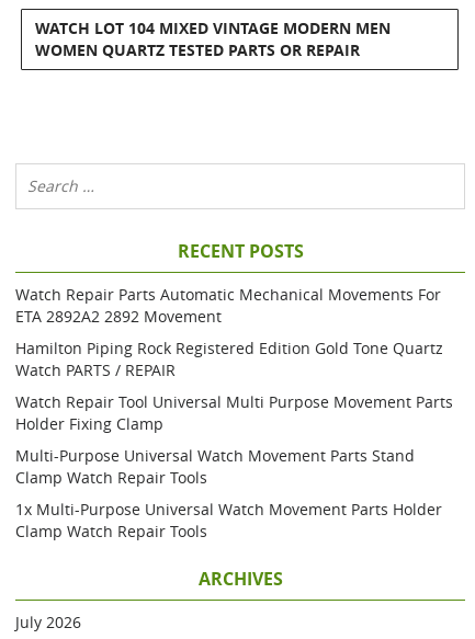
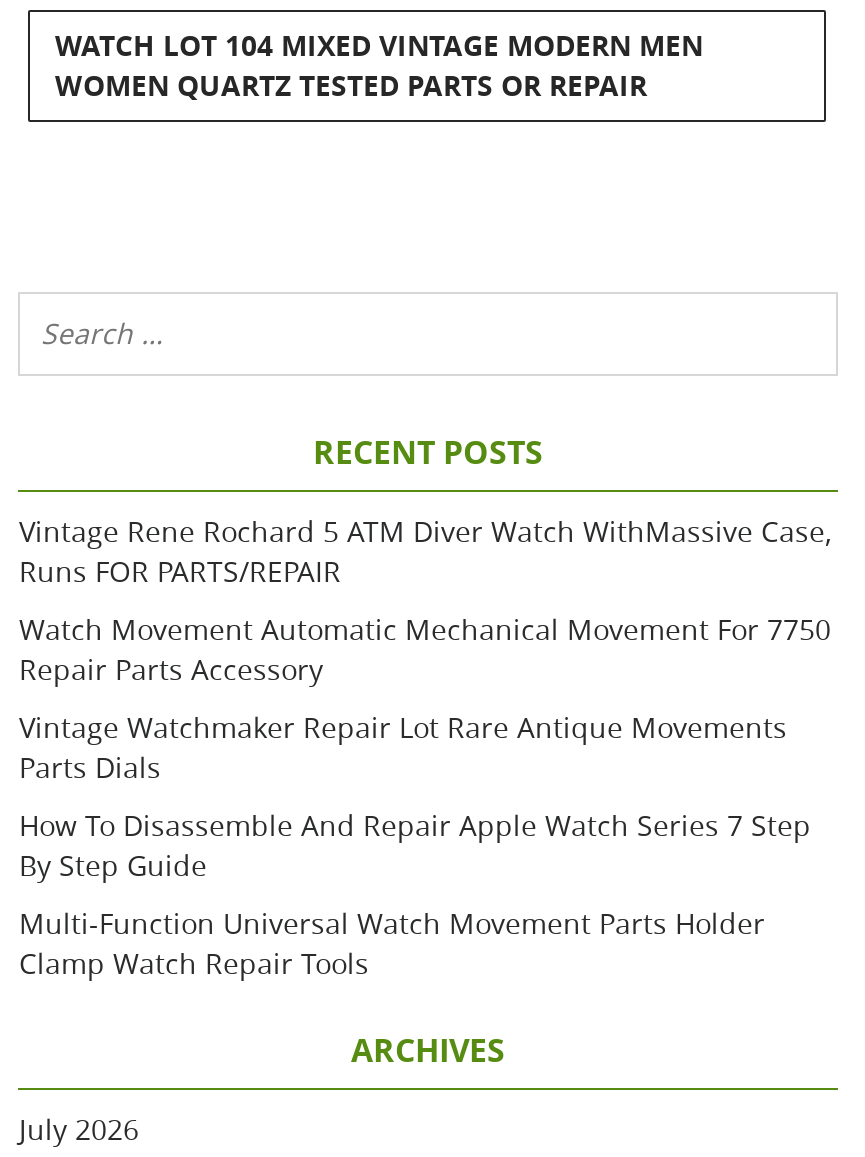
[16,284,442,327] Watch Repair Parts Automatic Mechanical Movements For | ETA 2892A2 2892 Movement -> [19,512,831,590] Vintage Rene Rochard 5 ATM Diver Watch WithMassive Case, | Runs FOR PARTS/REPAIR
[16,338,444,380] Hamilton Piping Rock Registered Edition Gold Tone Quartz | Watch PARTS / REPAIR -> [19,610,831,688] Watch Movement Automatic Mechanical Movement For 7750 | Repair Parts Accessory
[16,391,454,434] Watch Repair Tool Universal Multi Purpose Movement Parts | Holder Fixing Clamp -> [19,708,787,786] Vintage Watchmaker Repair Lot Rare Antique Movements | Parts Dials
[16,445,415,488] Multi-Purpose Universal Watch Movement Parts Stand | Clamp Watch Repair Tools -> [19,806,811,884] How To Disassemble And Repair Apple Watch Series 7 Step | By Step Guide
[16,499,443,520] 1x Multi-Purpose Universal Watch Movement Parts Holder -> [19,904,765,942] Multi-Function Universal Watch Movement Parts Holder

